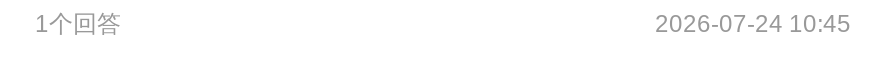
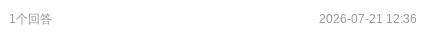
[655,10,851,38] 2026-07-24 10:45 -> [319,12,417,26] 2026-07-21 12:36

